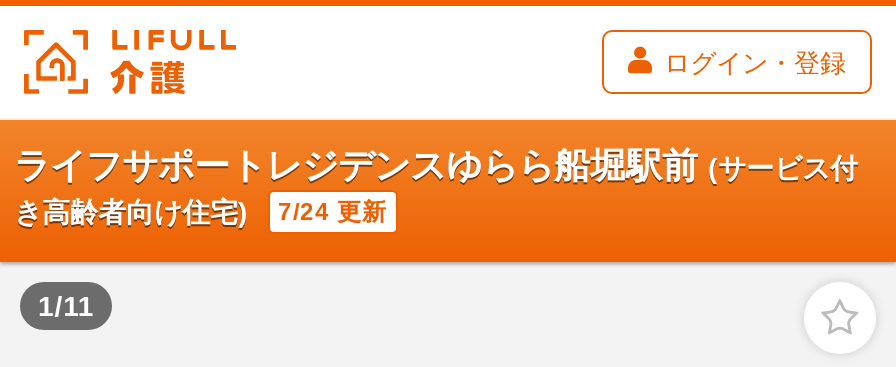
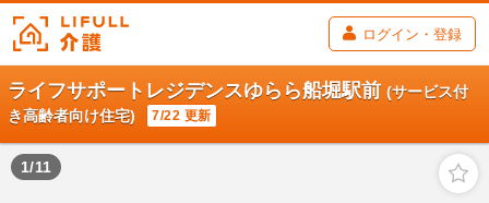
[14,195,387,227] き高齢者向け住宅) 7/24 更新 -> [8,107,211,124] き高齢者向け住宅) 7/22 更新

